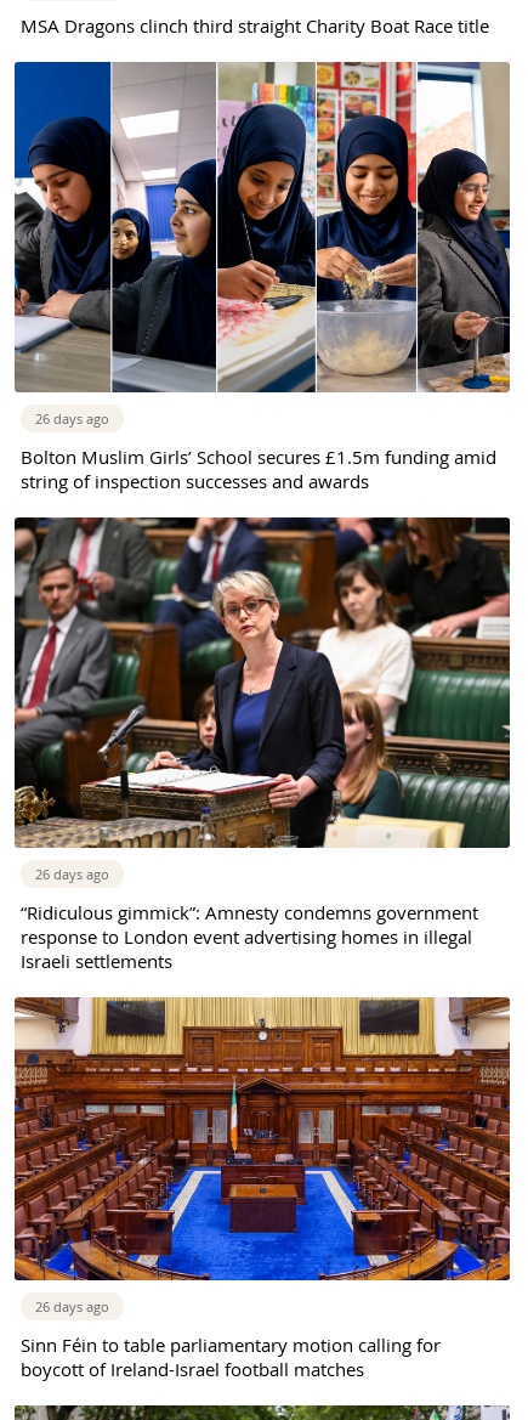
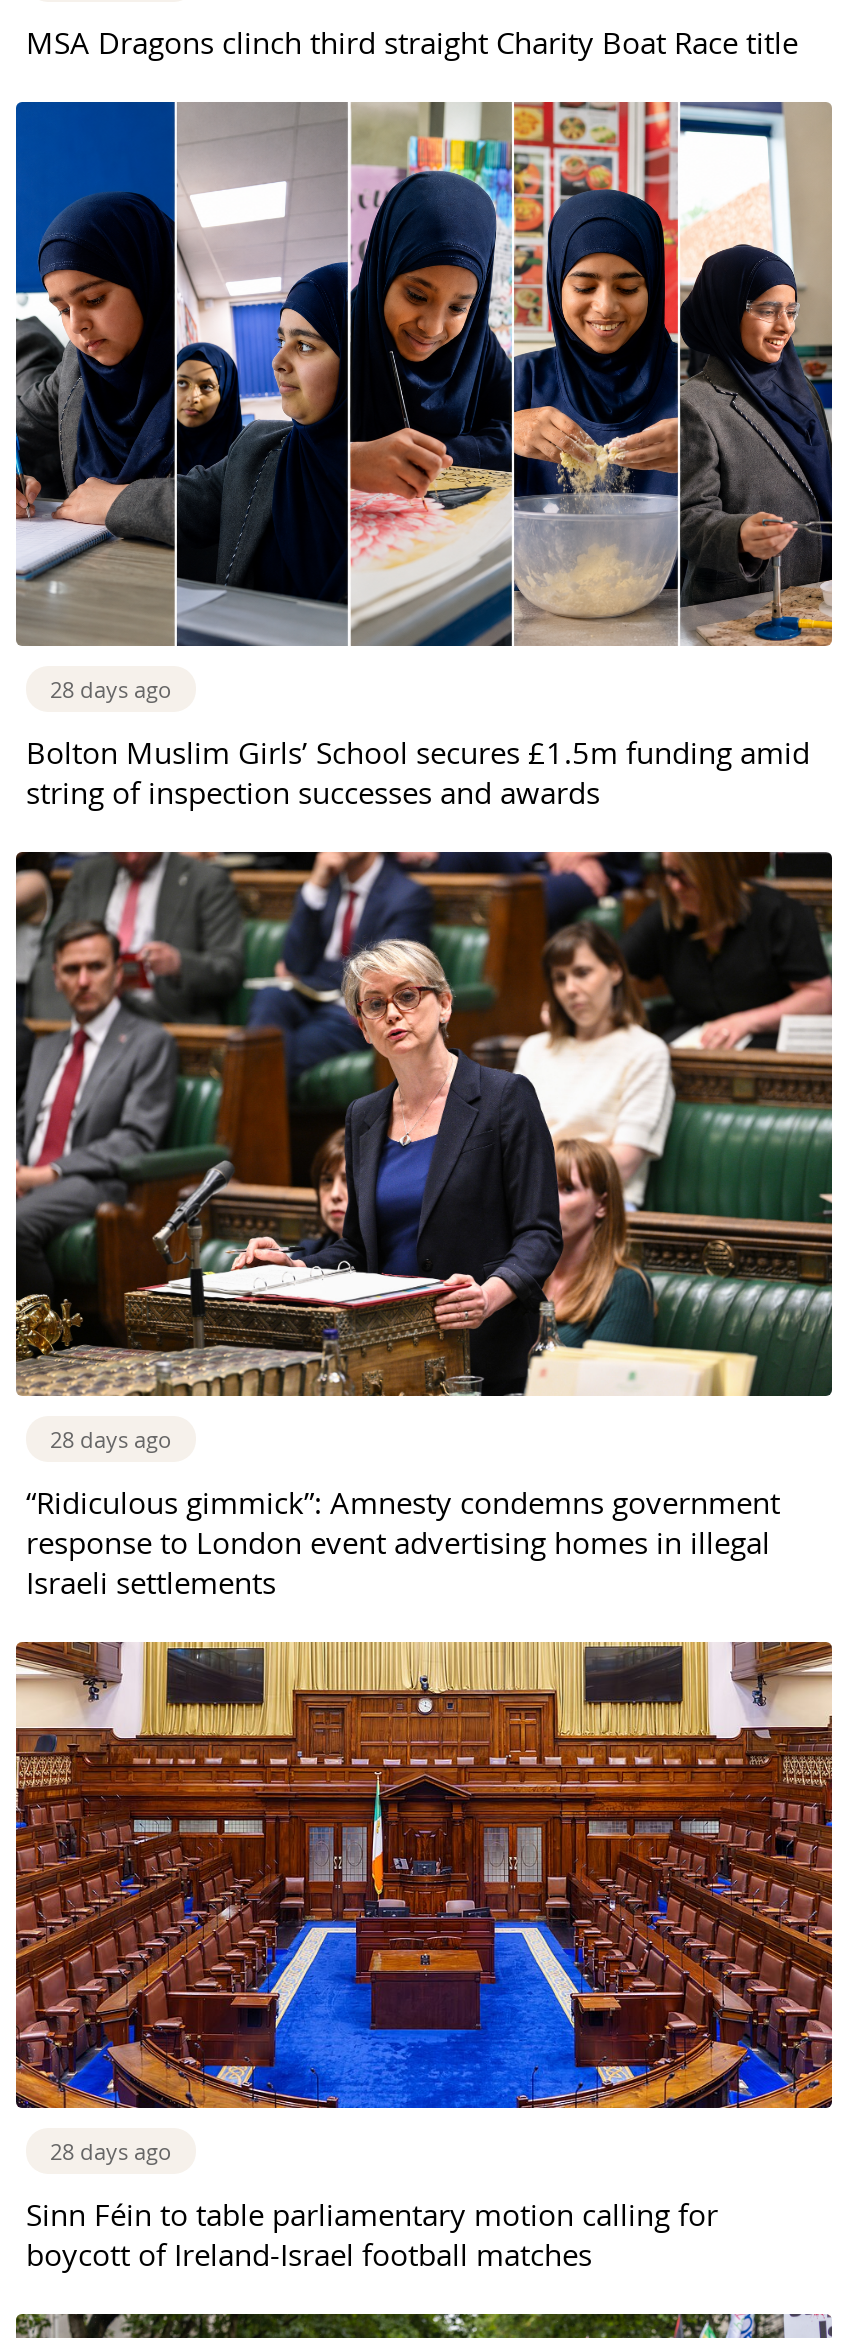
[35,409,109,428] 26 days ago -> [50,674,172,704] 28 days ago
[35,865,109,883] 26 days ago -> [50,1424,172,1454] 28 days ago
[35,1297,109,1315] 26 days ago -> [50,2136,172,2166] 28 days ago

